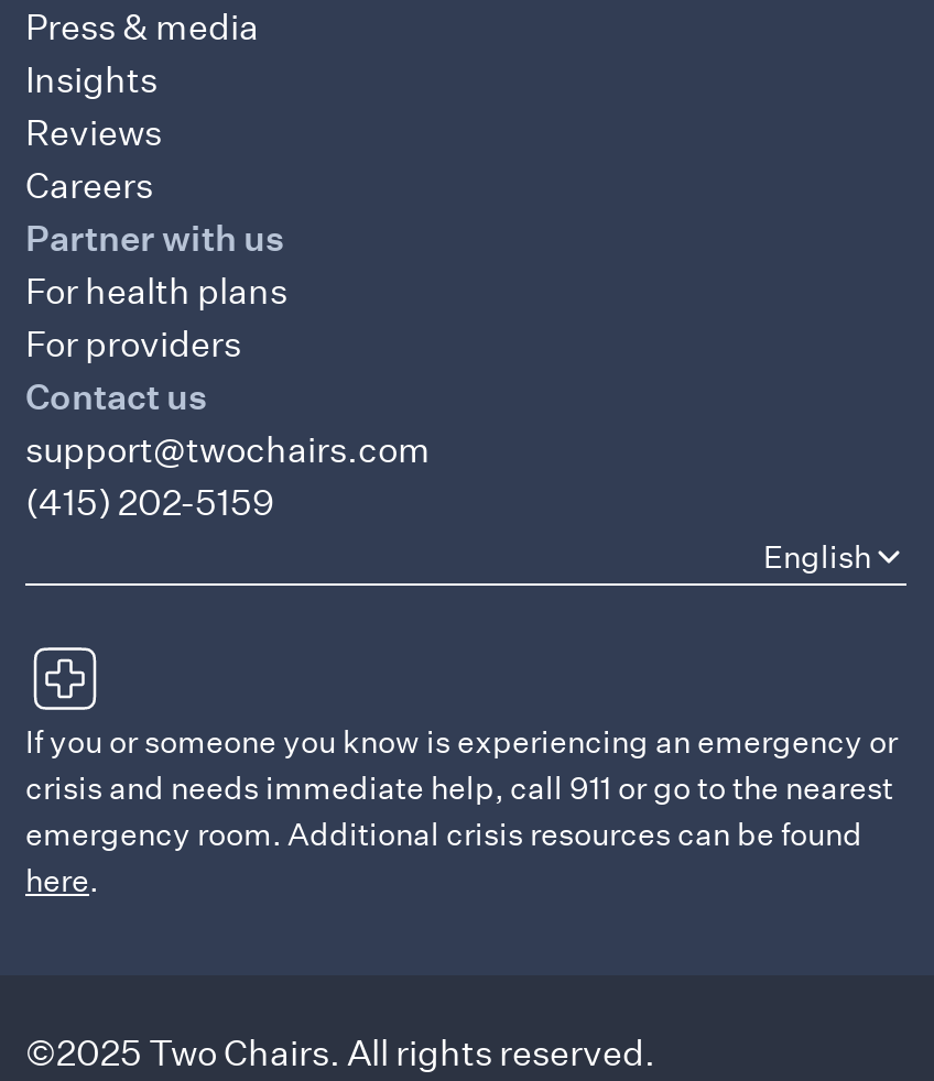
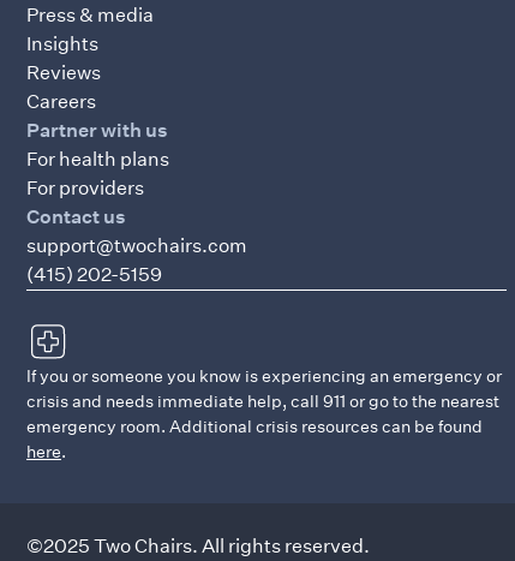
[763,537,871,577] English -> none

